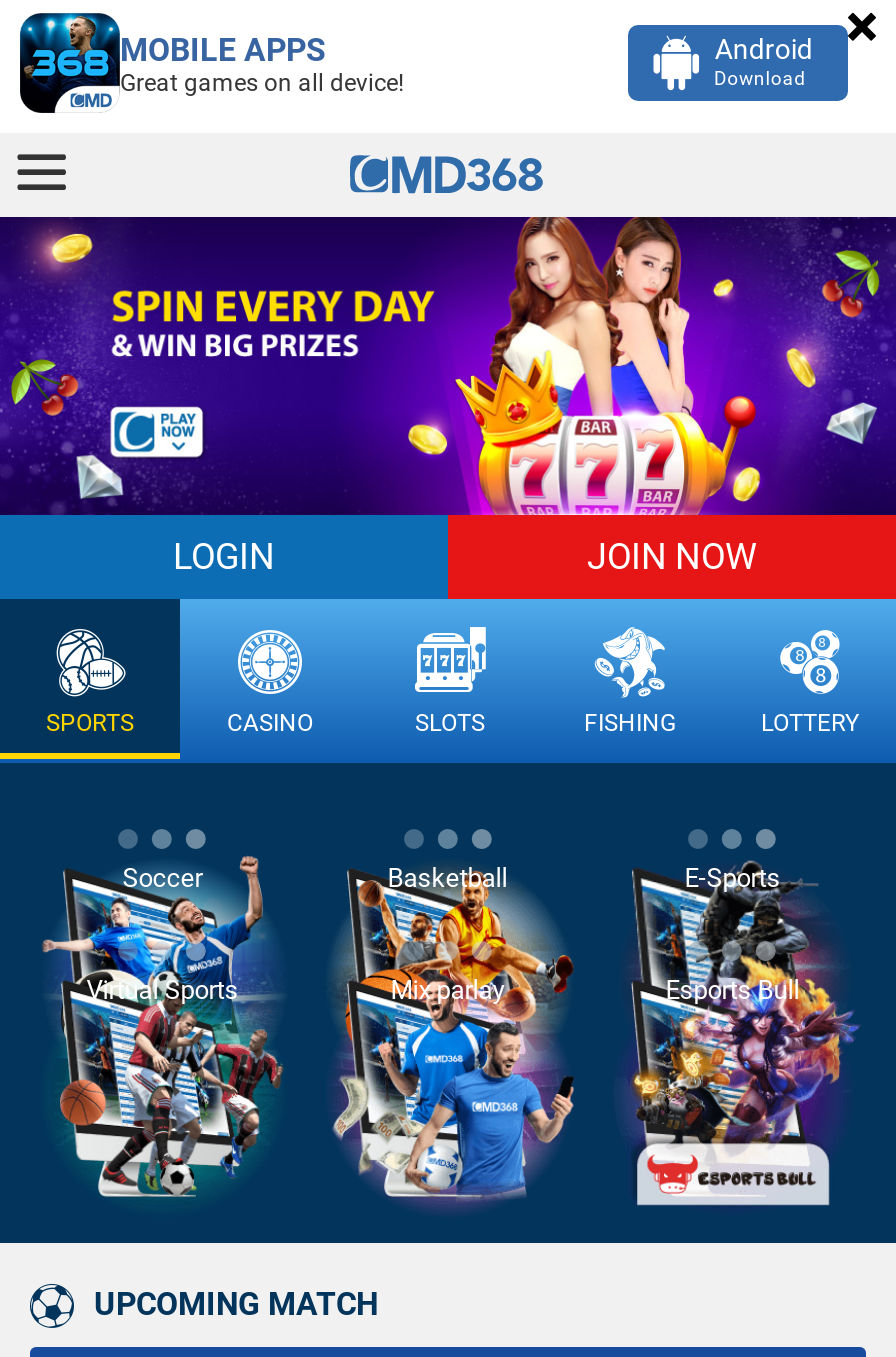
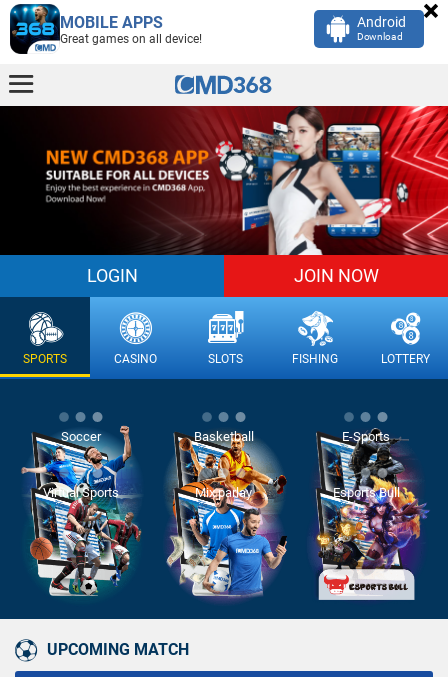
[6,215,890,517] [image] -> [3,105,445,256] [image]

